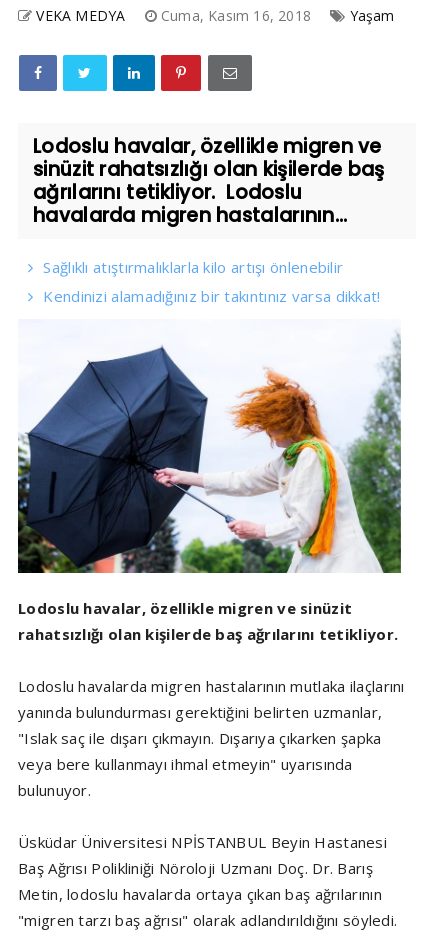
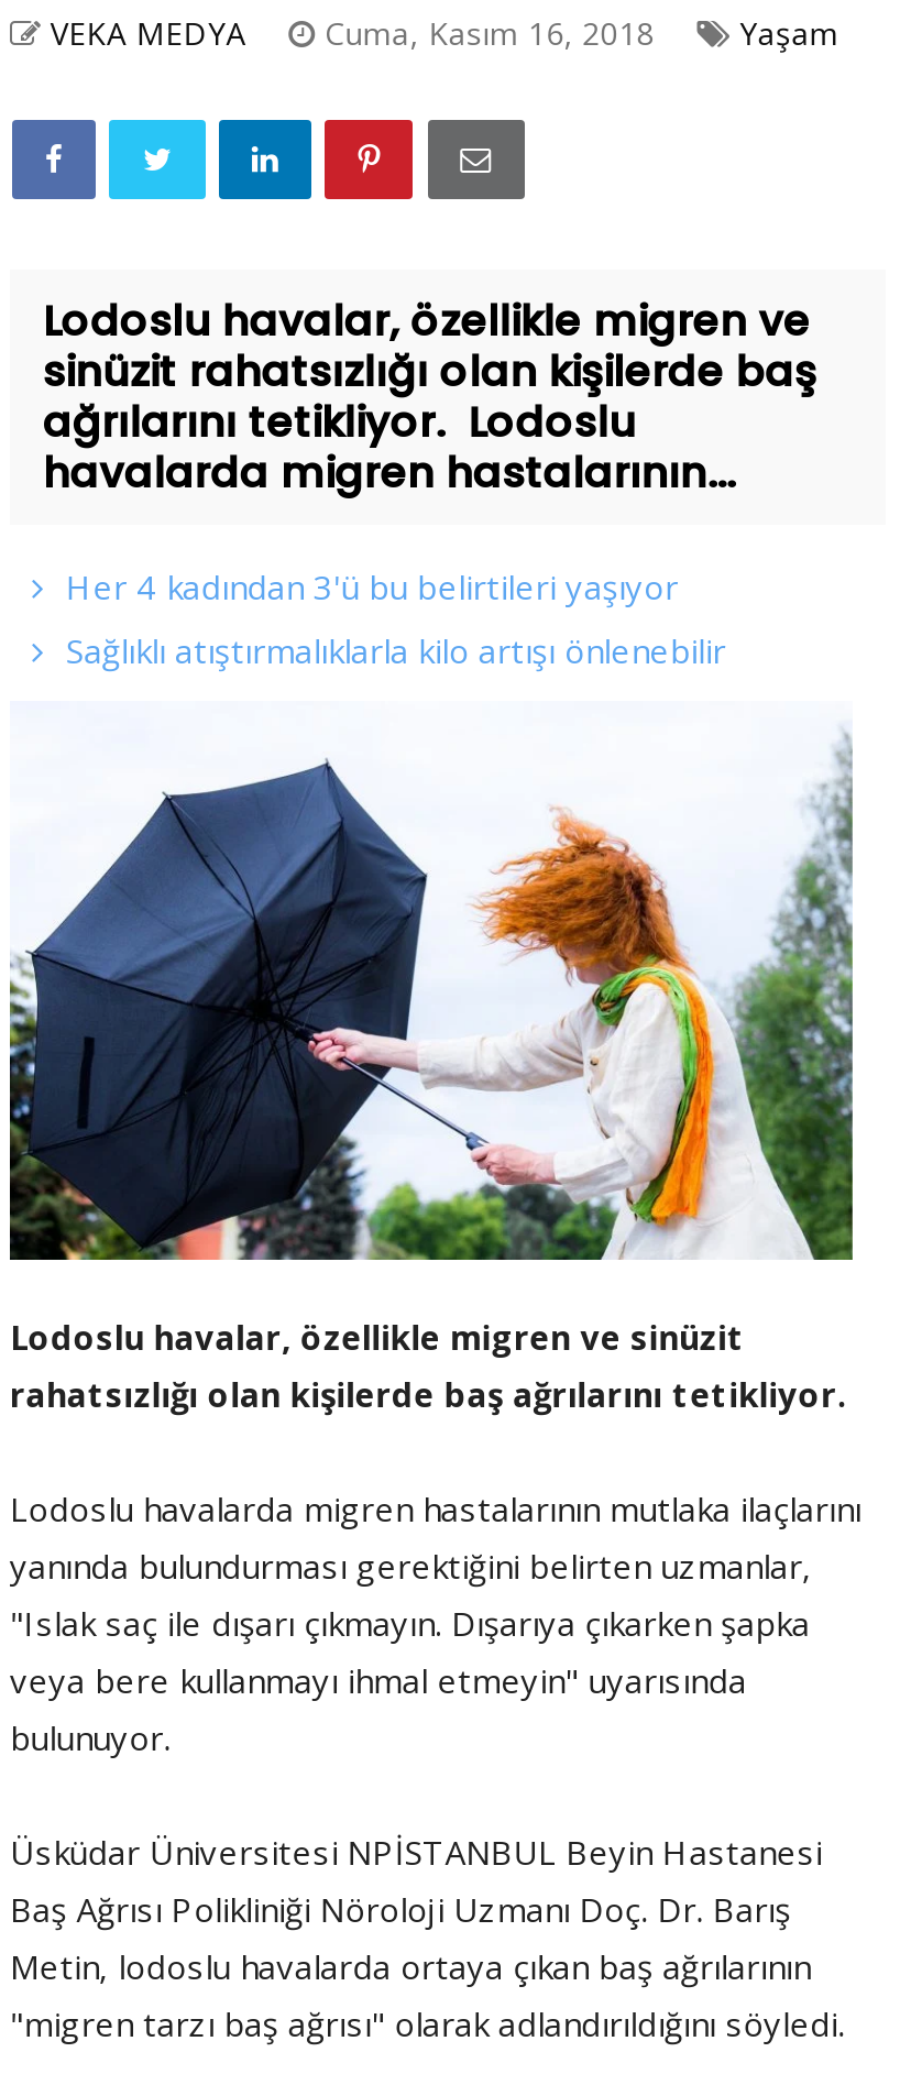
none -> [66,565,678,609] Her 4 kadından 3'ü bu belirtileri yaşıyor
moved [43,257,343,277] -> [66,629,726,673]: Sağlıklı atıştırmalıklarla kilo artışı önlenebilir
[43,286,381,306] Kendinizi alamadığınız bir takıntınız varsa dikkat! -> none

